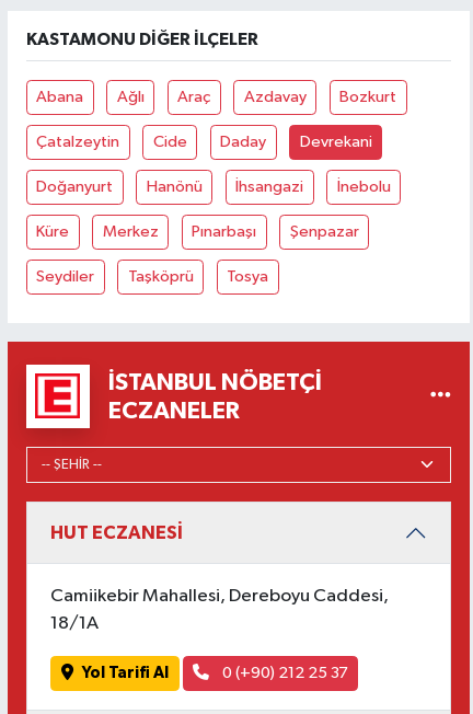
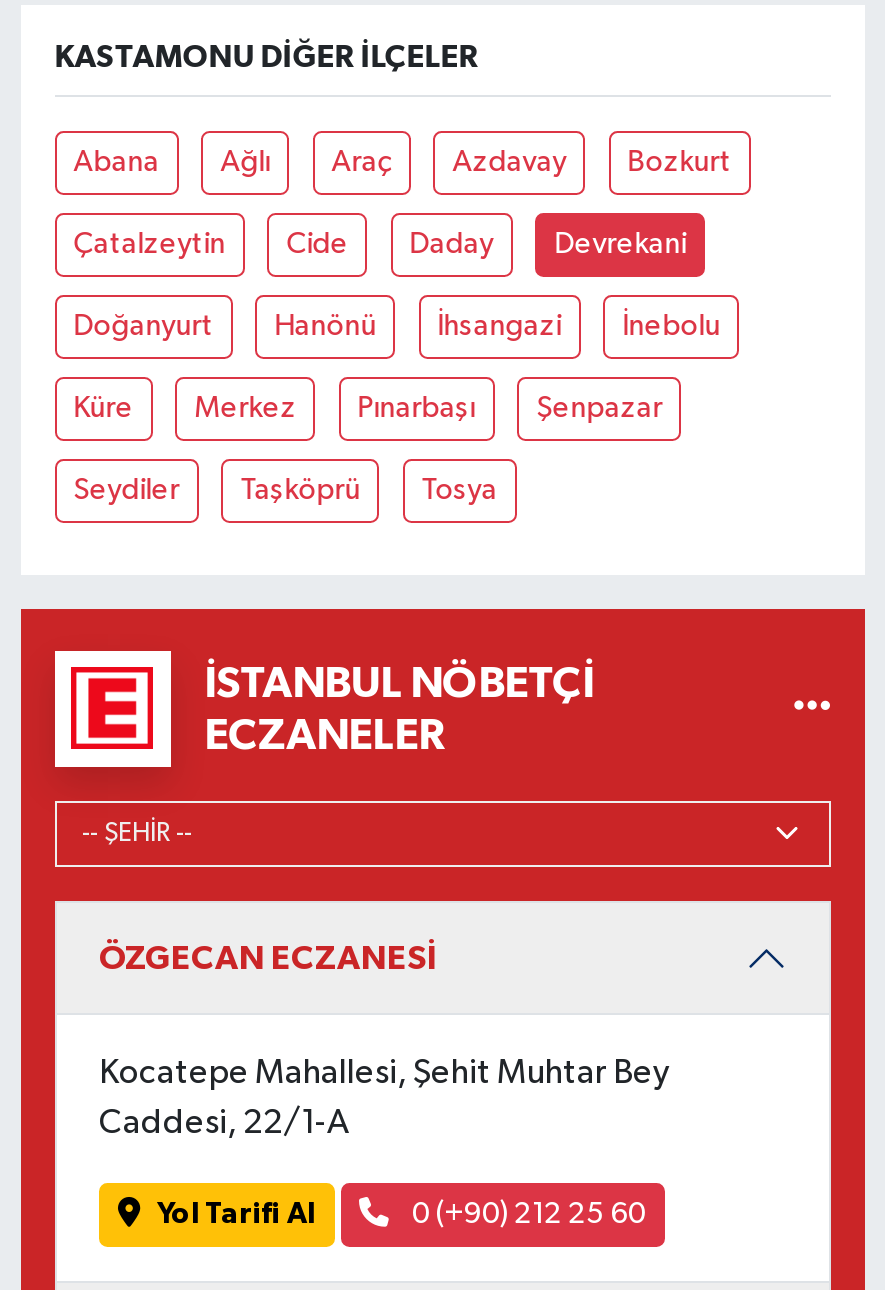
[50,523,183,542] HUT ECZANESİ -> [99,941,437,975] ÖZGECAN ECZANESİ
[50,587,389,605] Camiikebir Mahallesi, Dereboyu Caddesi, -> [99,1056,669,1090] Kocatepe Mahallesi, Şehit Muhtar Bey
[50,614,99,633] 18/1A -> [99,1106,349,1140] Caddesi, 22/1-A
[218,665,348,681] 0 (+90) 212 25 37 -> [406,1199,646,1229] 0 (+90) 212 25 60

